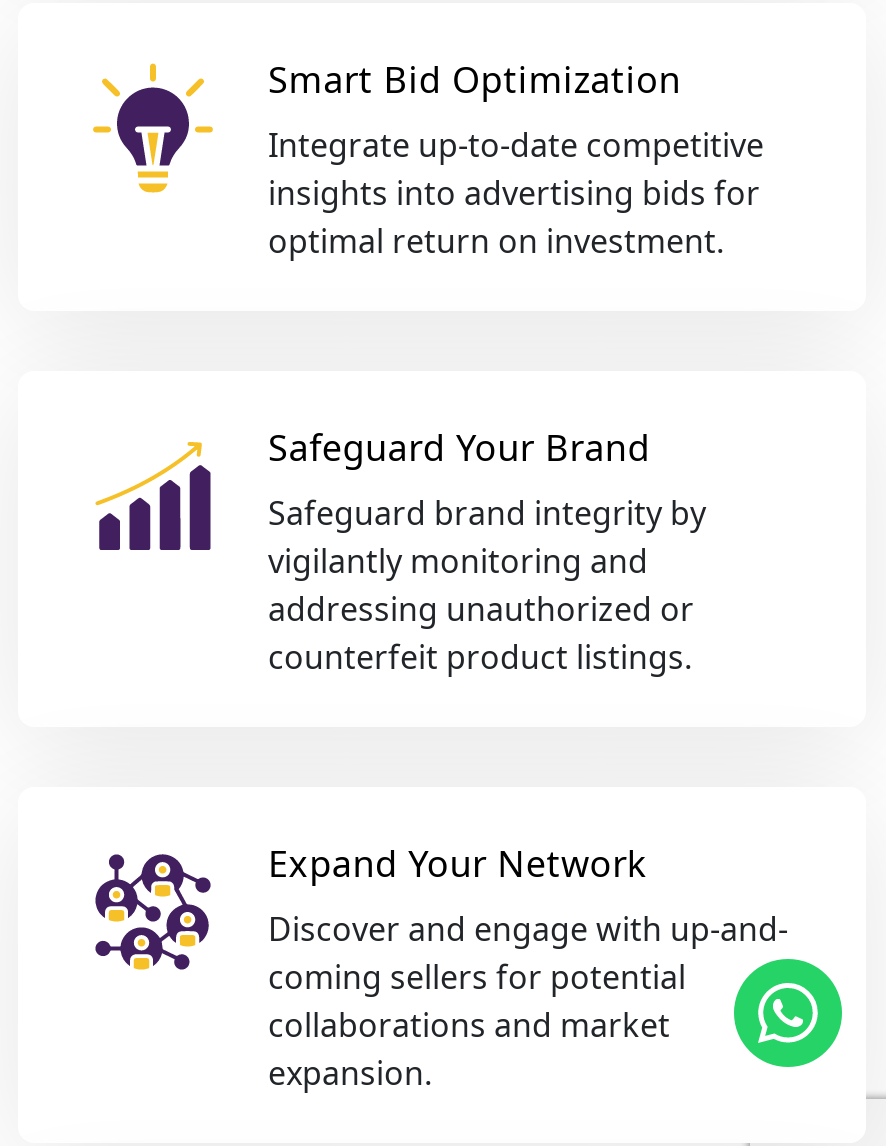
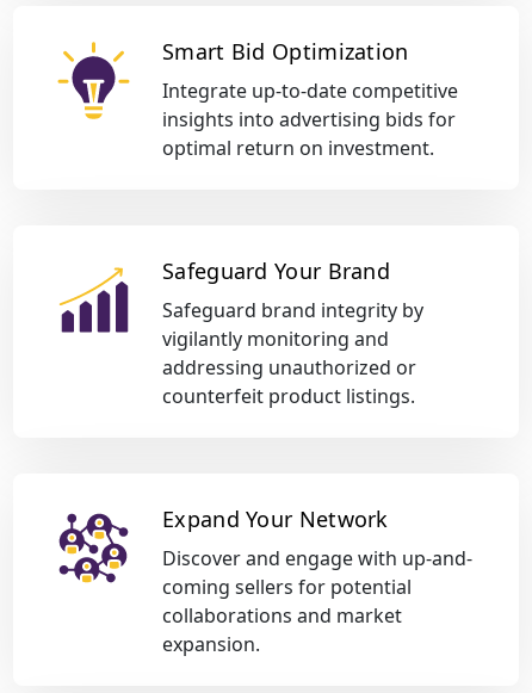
[732,957,844,1069] [image] -> none

